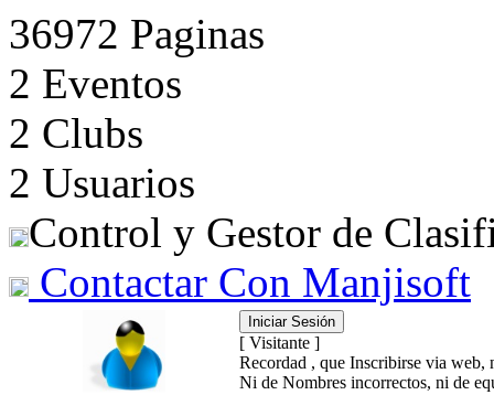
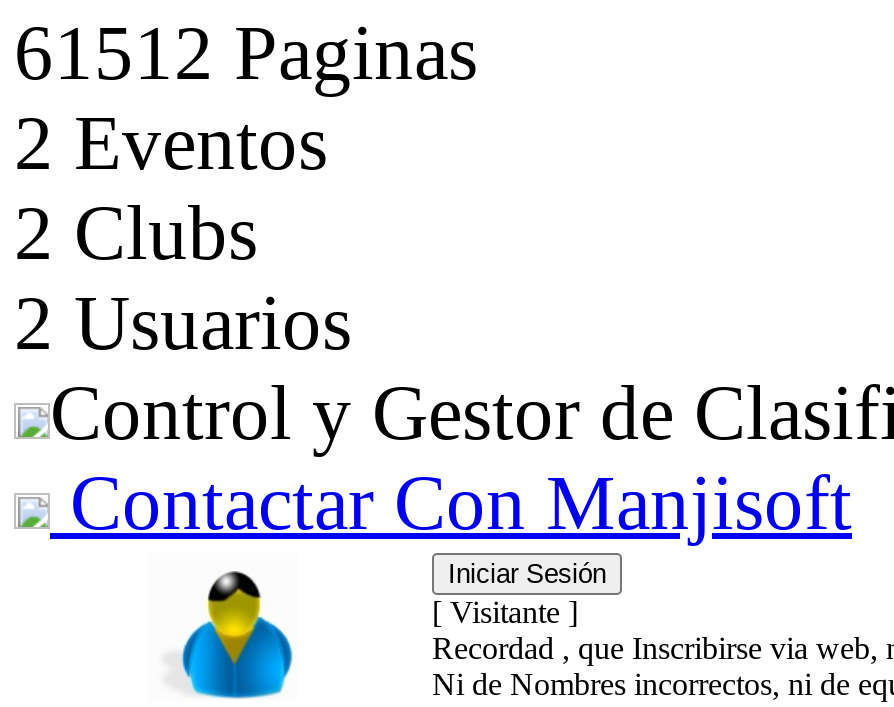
[9,10,265,57] 36972 Paginas -> [14,9,478,95] 61512 Paginas

